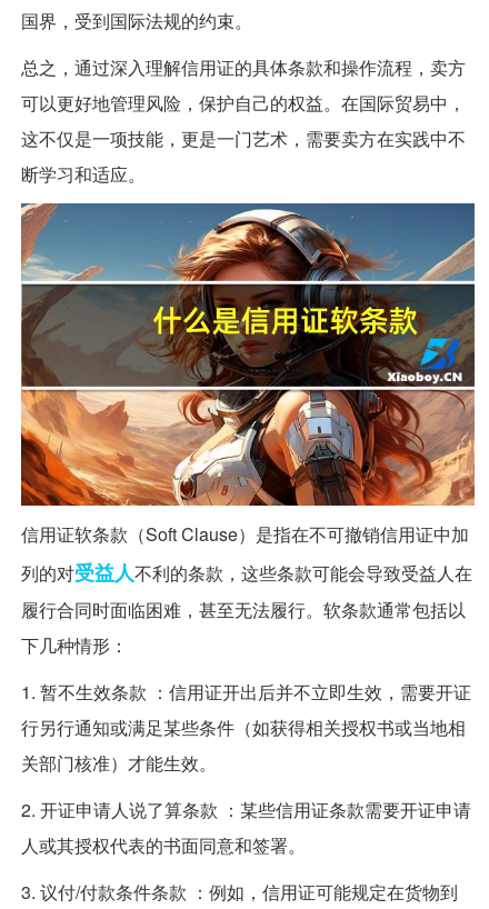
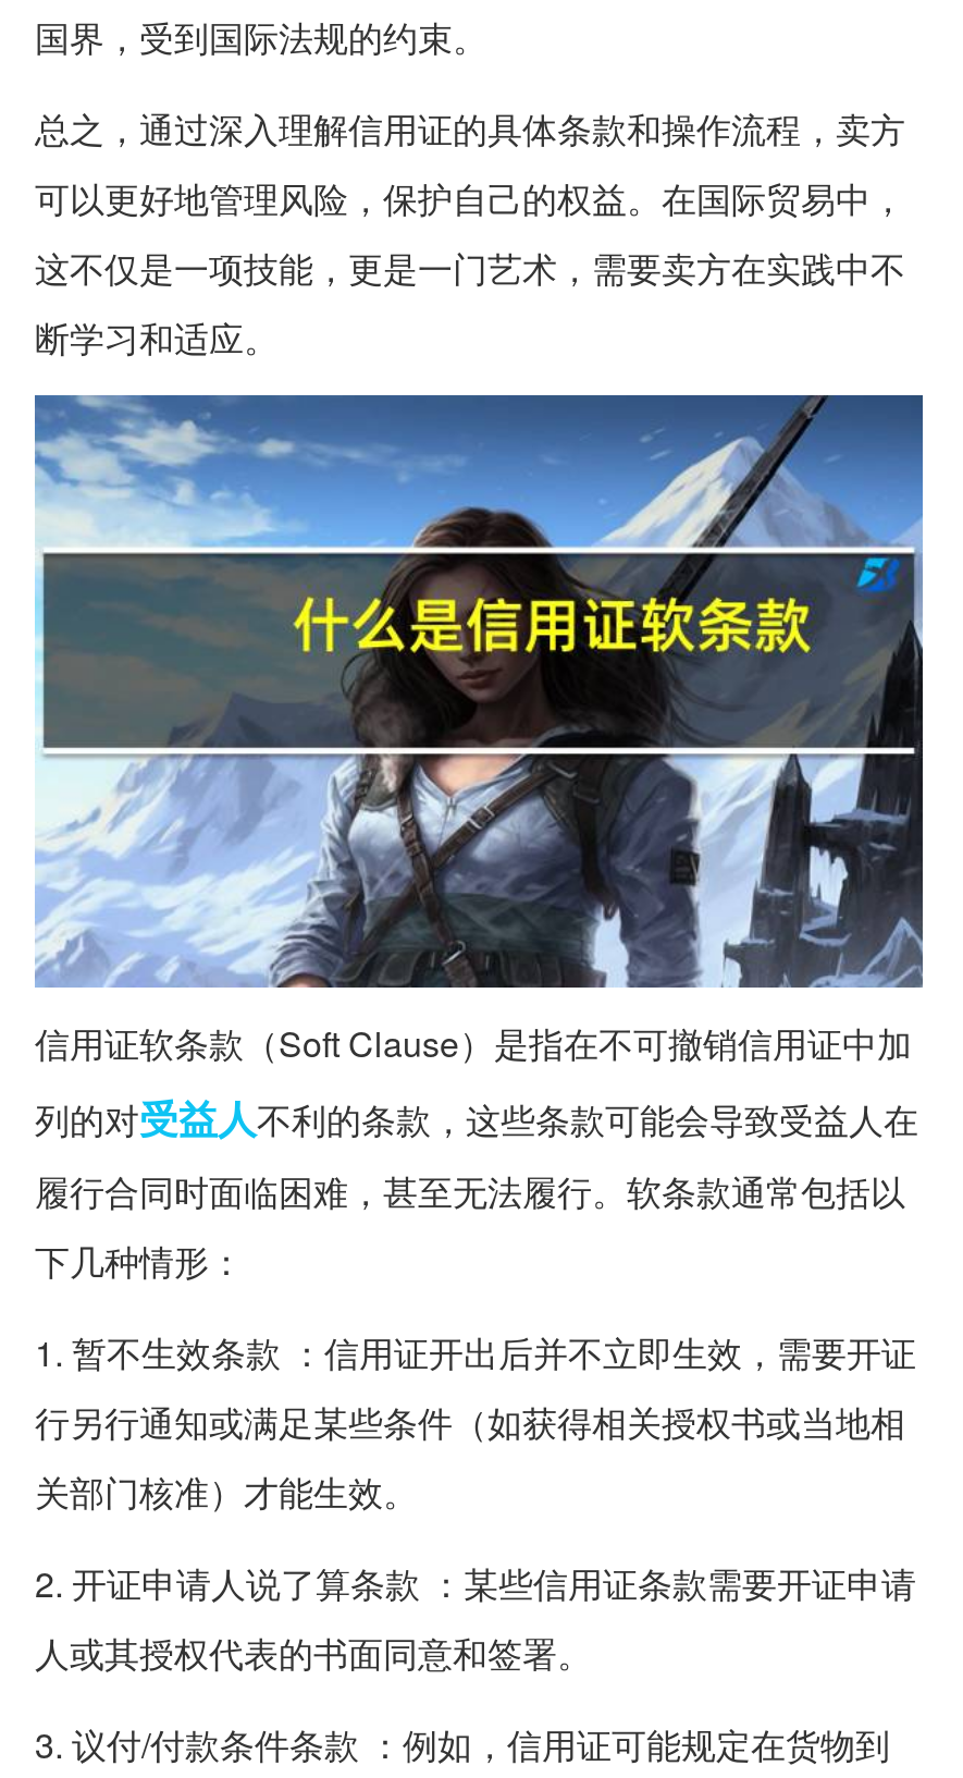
[20,202,476,507] [image] -> [33,393,925,990] [image]

